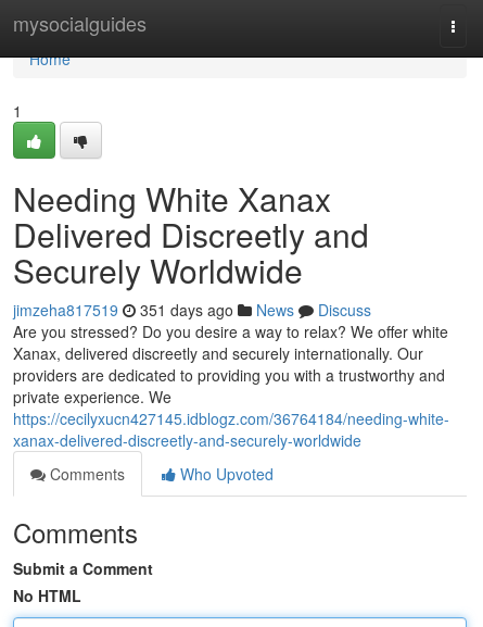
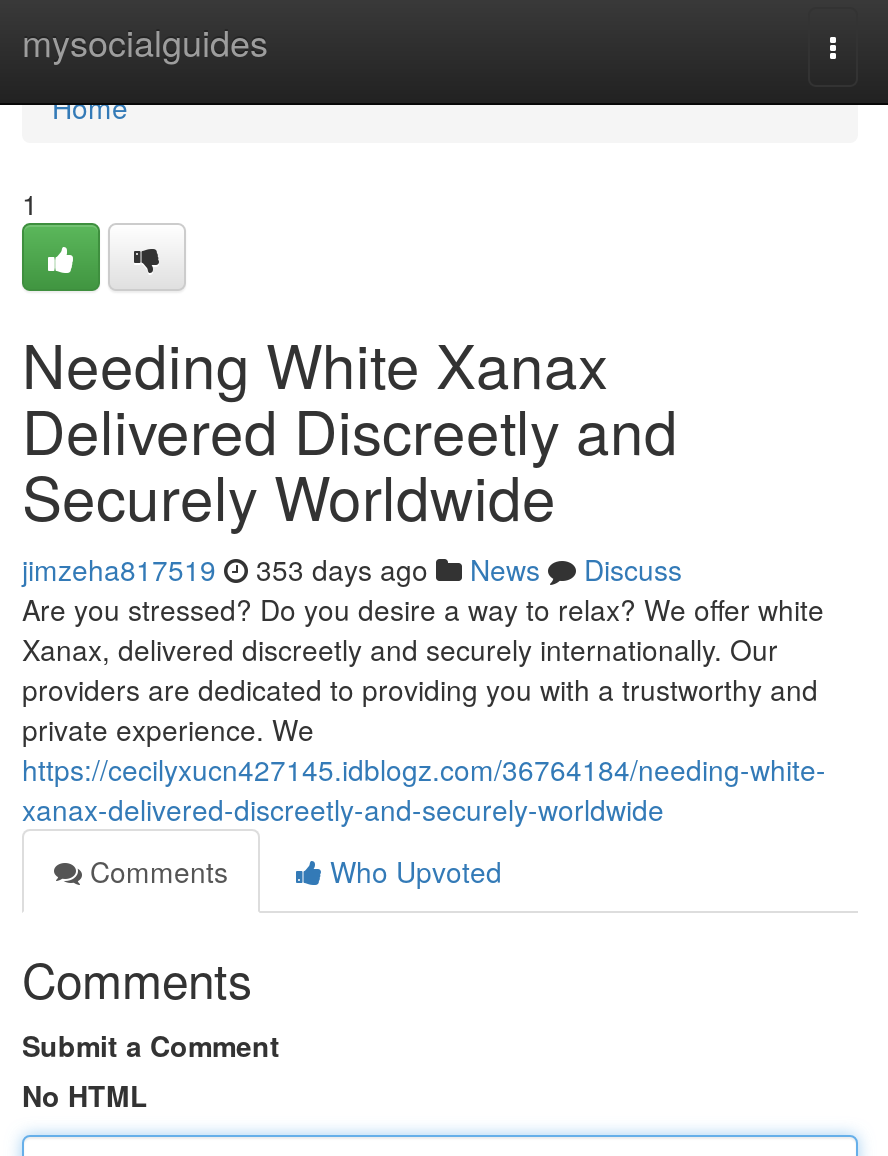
[13,299,371,321] jimzeha817519 351 days ago News Discuss -> [22,549,682,589] jimzeha817519 353 days ago News Discuss

